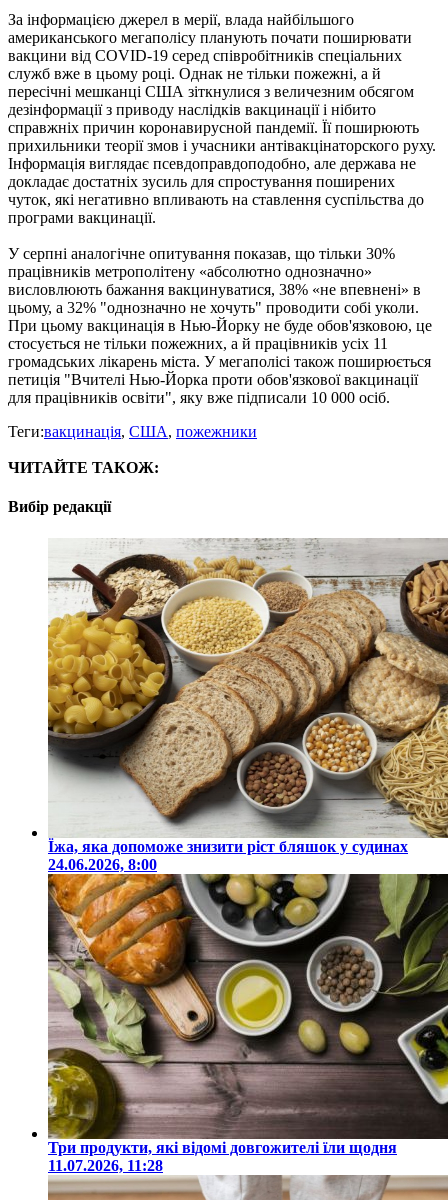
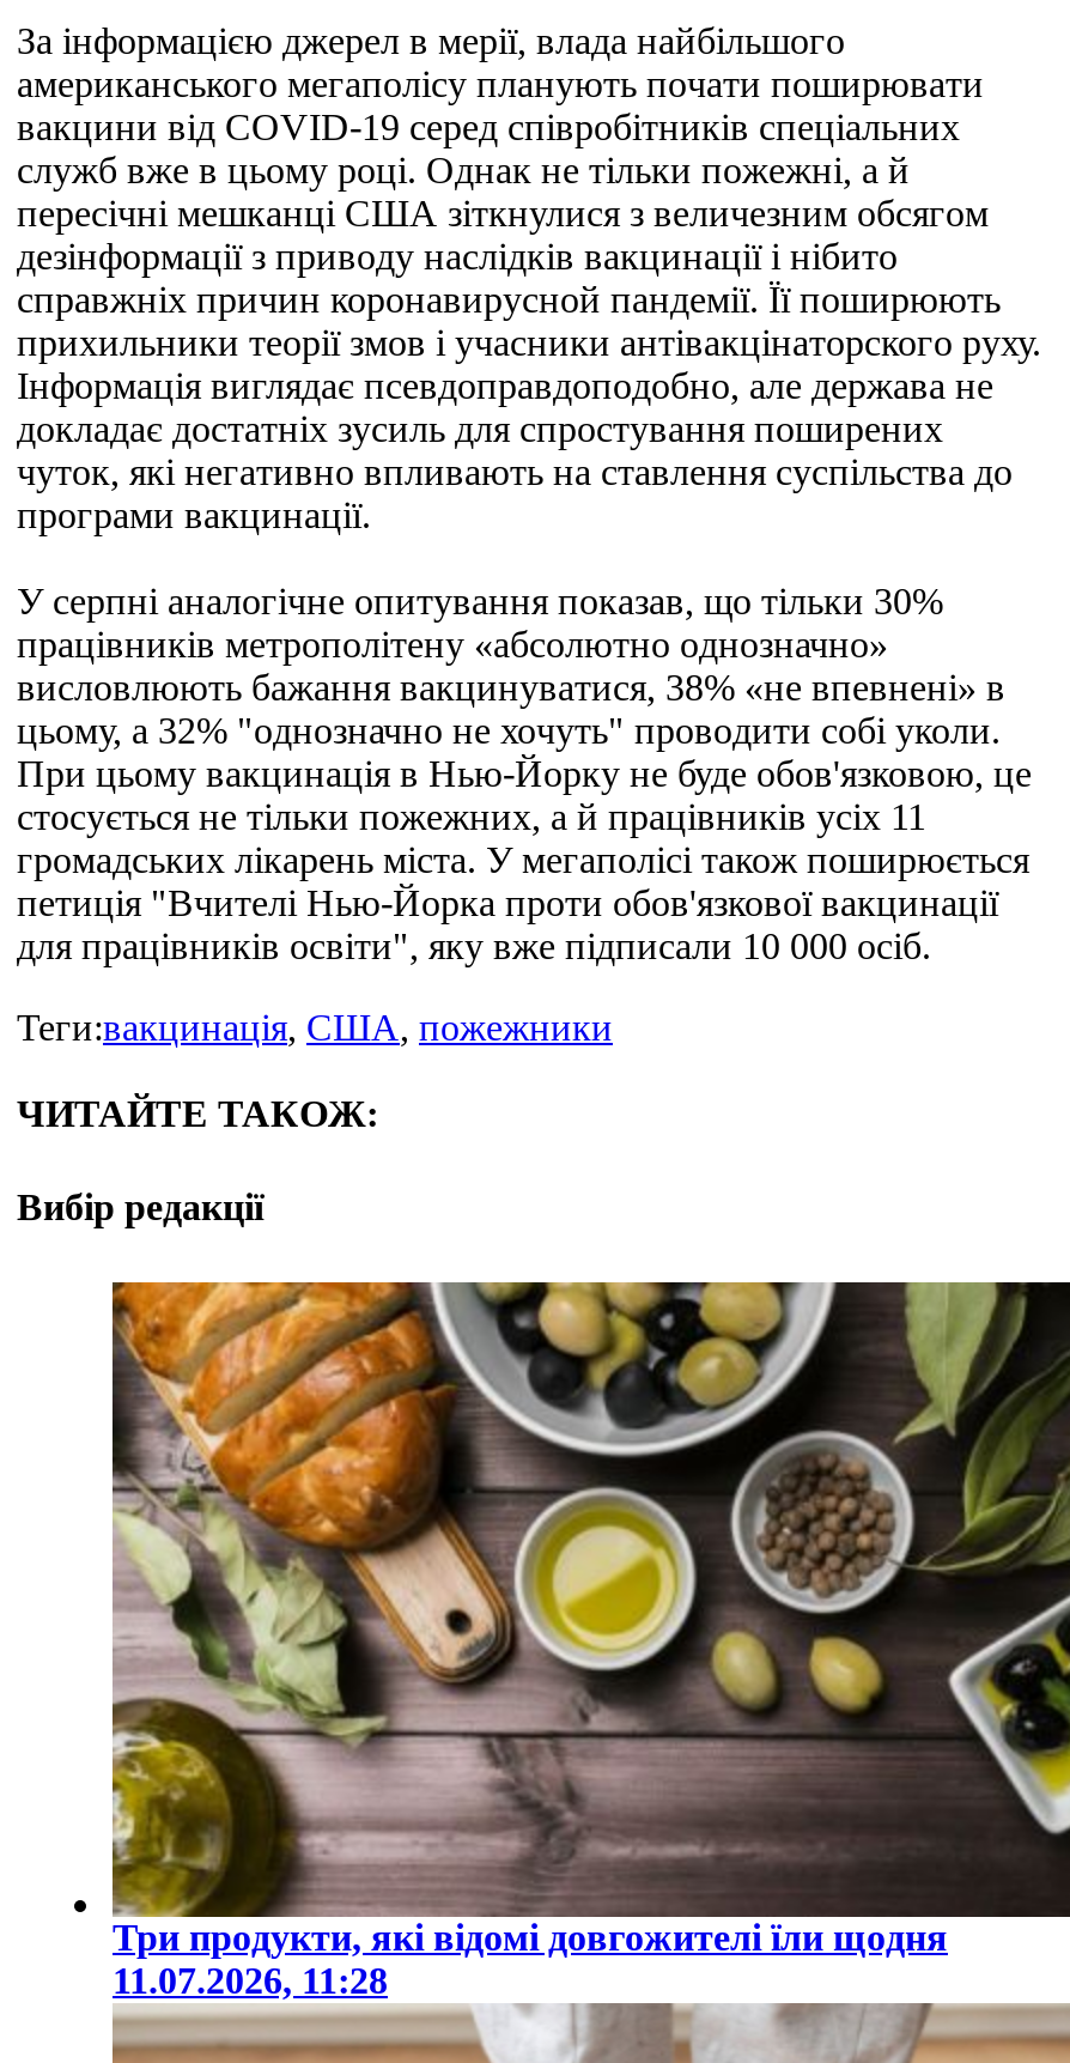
[47,538,445,873] [image] | Їжа, яка допоможе знизити ріст бляшок у судинах | 24.06.2026, 8:00 -> none

